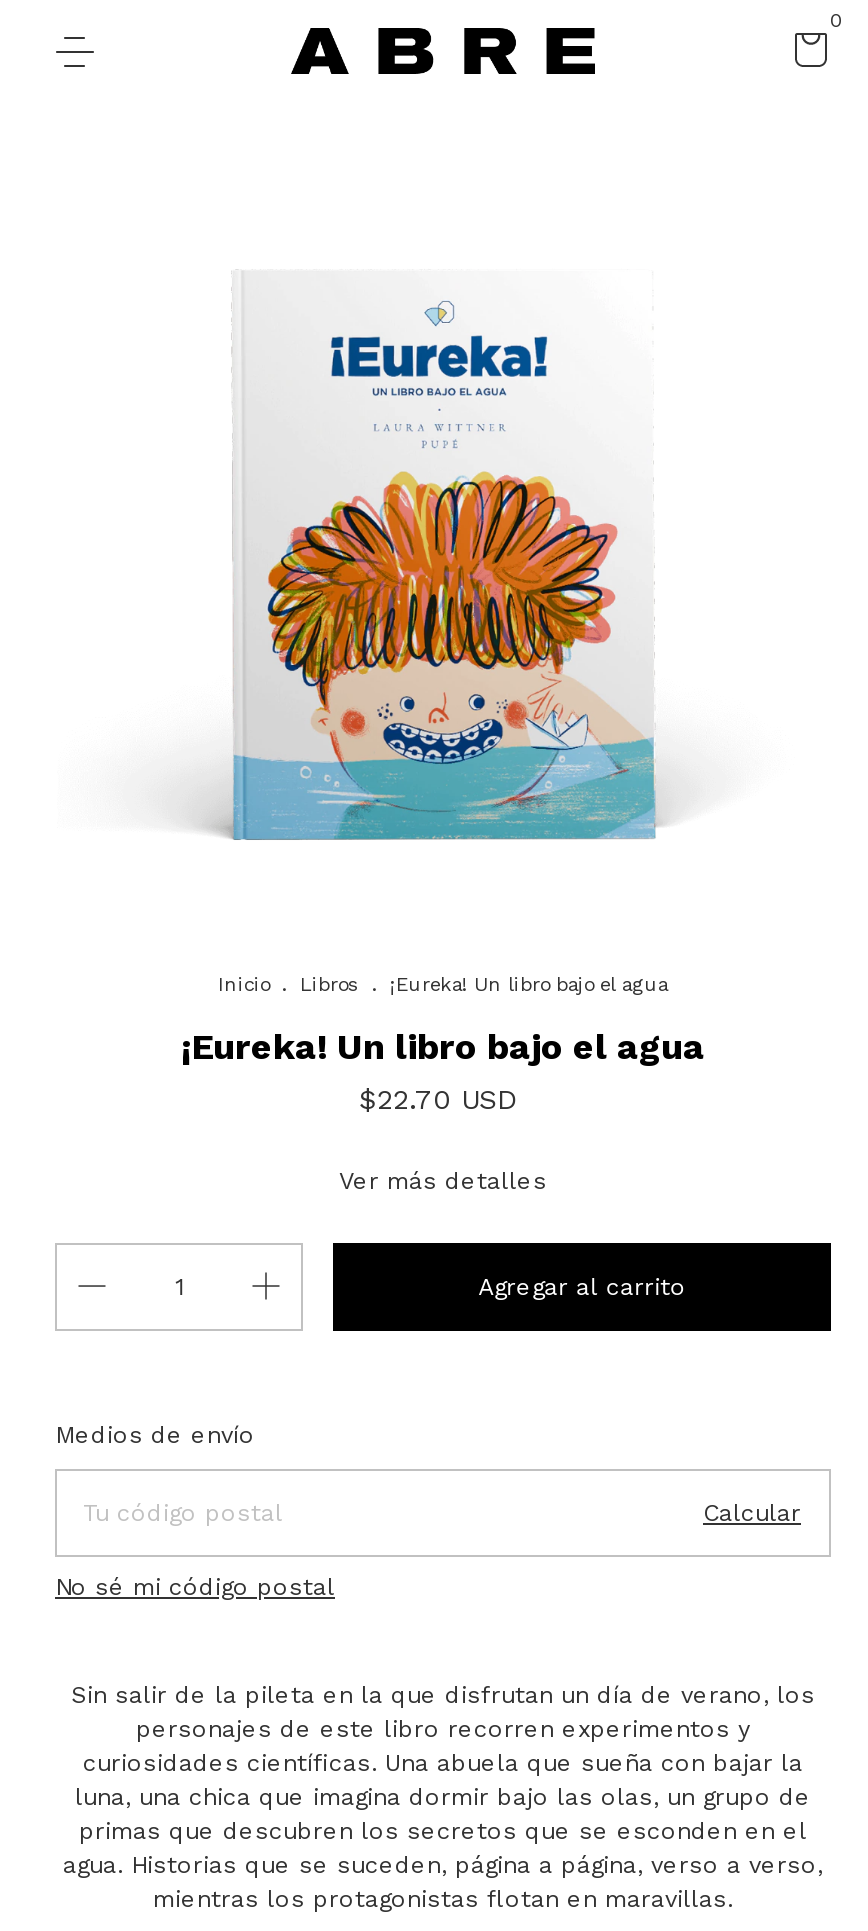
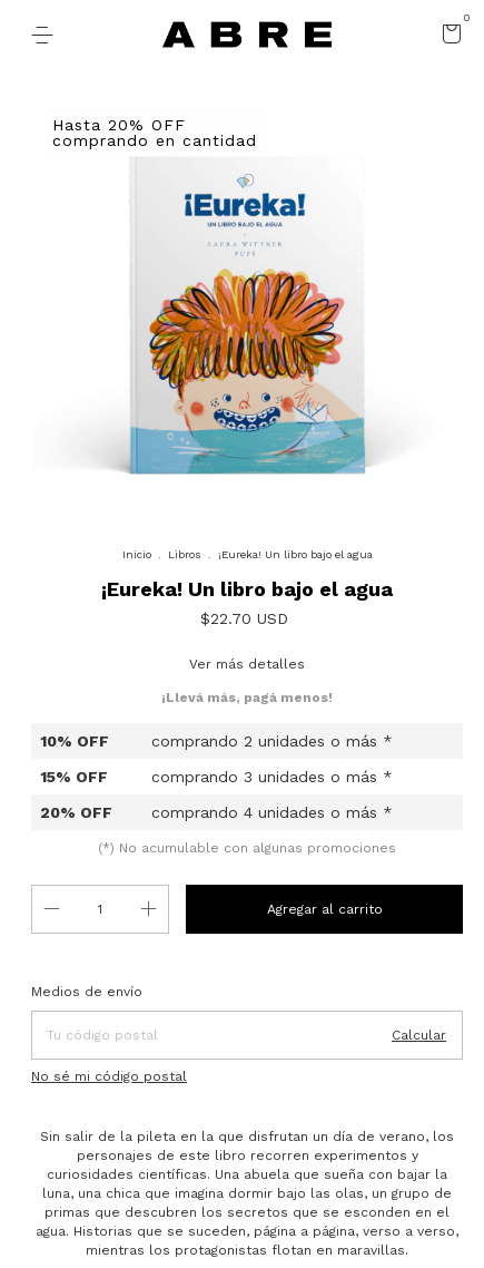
none -> [52,116,257,149] Hasta 20% OFF | comprando en cantidad
none -> [40,690,396,856] ¡Llevá más, pagá menos! | 10% OFF | comprando 2 unidades o más * | 15% OFF | comprando 3 unidades o más * | 20% OFF | comprando 4 unidades o más * | (*) No acumulable con algunas promociones

